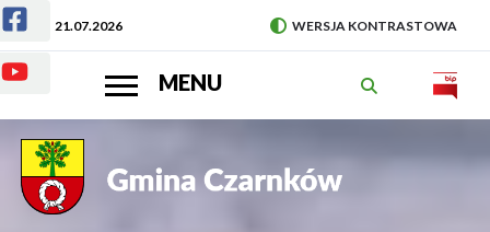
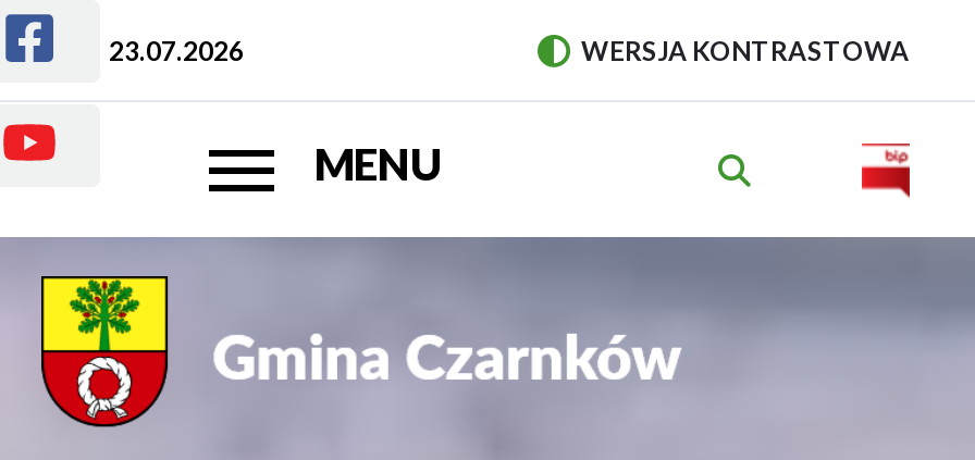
[55,18,122,34] 21.07.2026 -> [109,36,244,69] 23.07.2026

